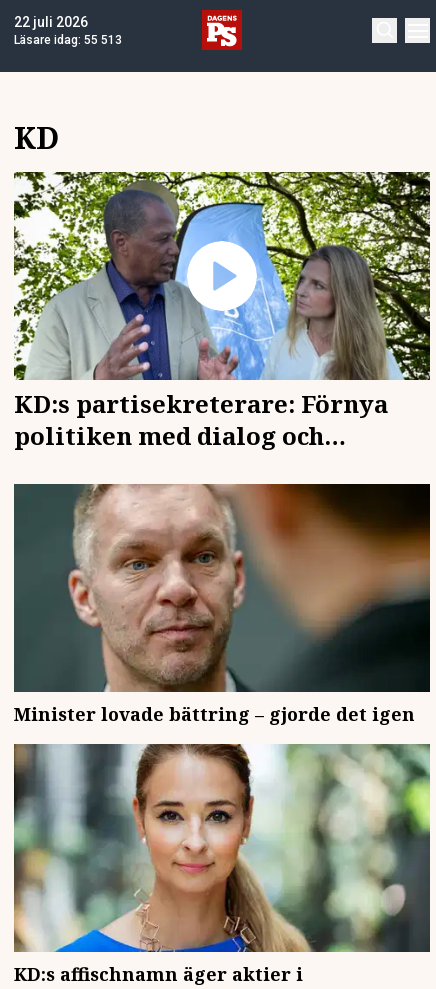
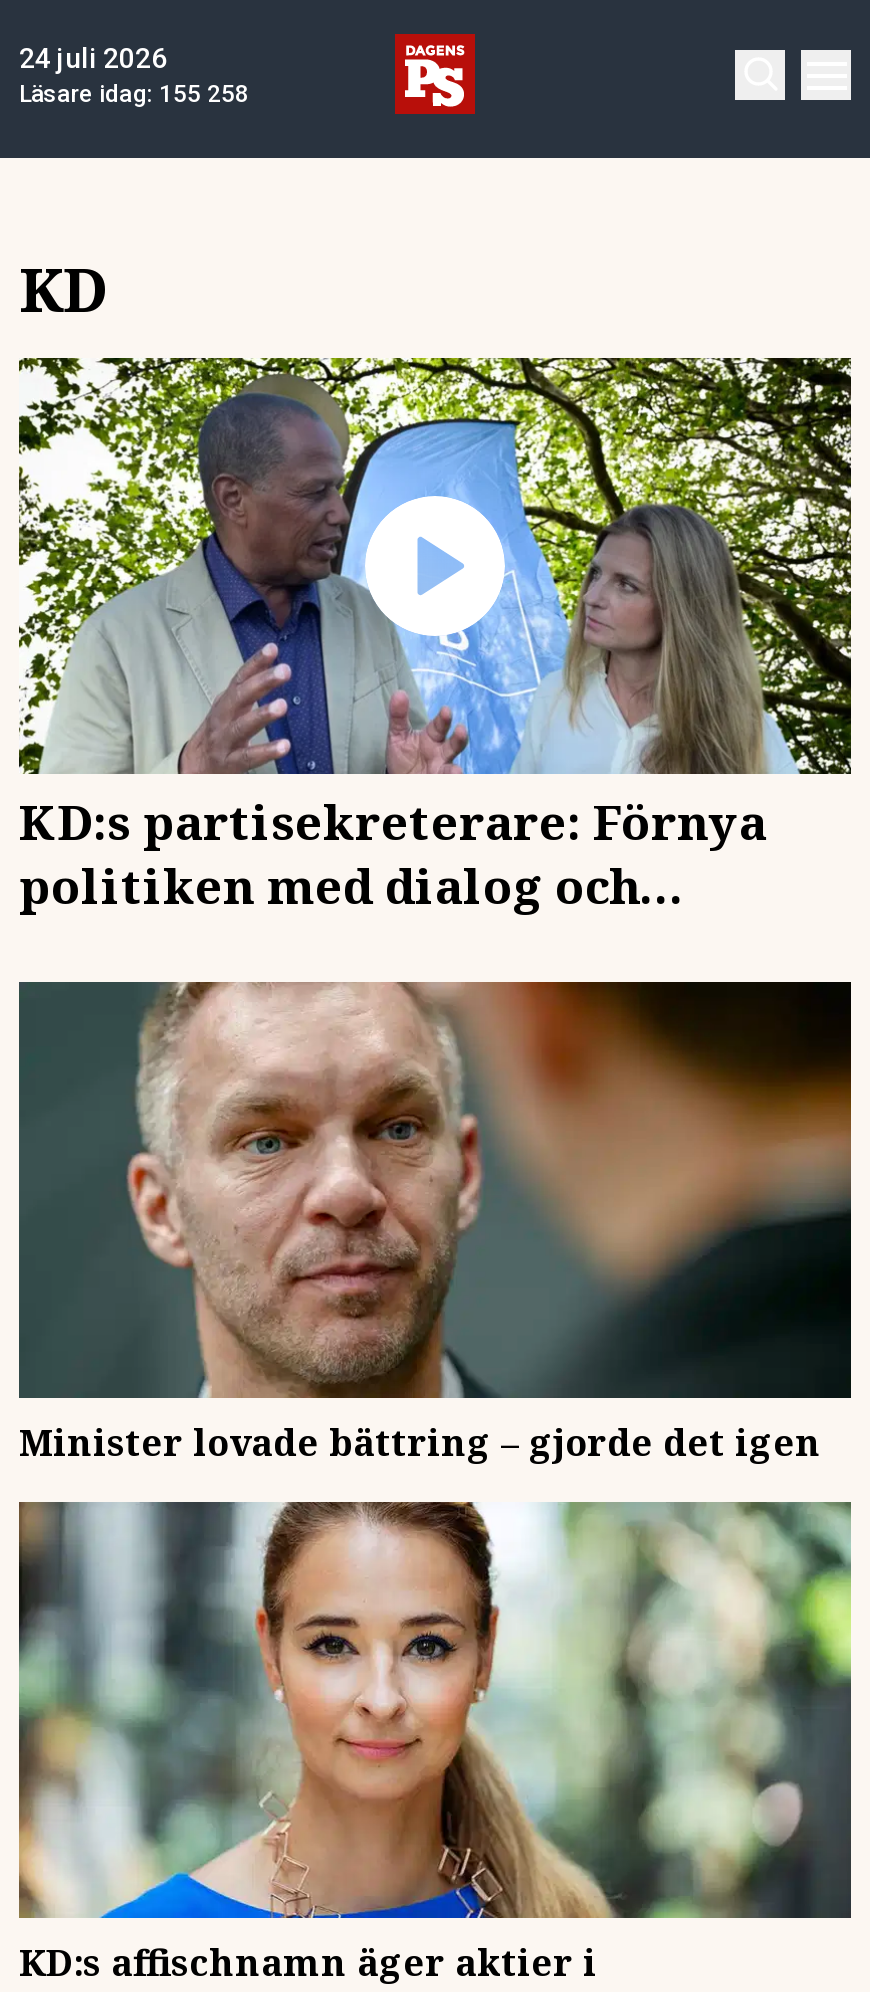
[14,14,88,30] 22 juli 2026 -> [19,42,167,74] 24 juli 2026
[14,33,122,47] Läsare idag: 55 513 -> [19,80,249,108] Läsare idag: 155 258

